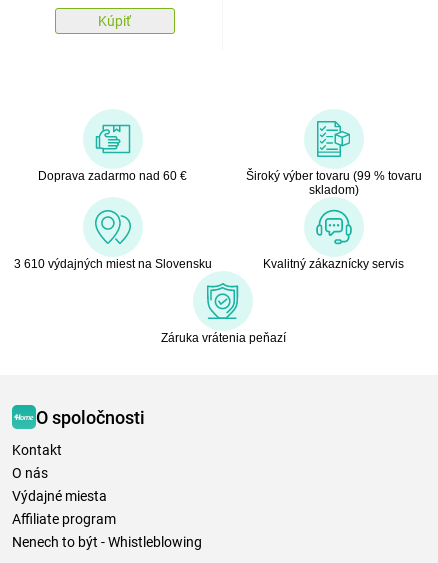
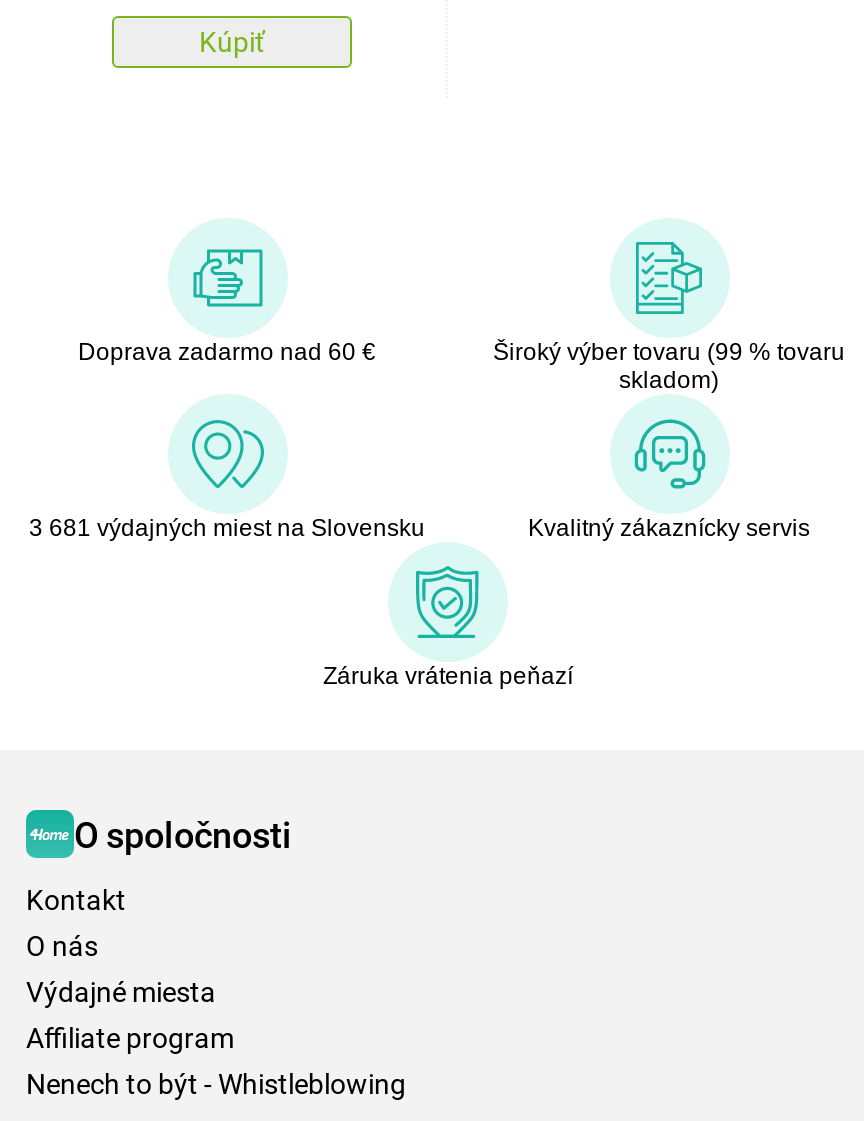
[13,257,211,271] 3 610 výdajných miest na Slovensku -> [29,515,425,543] 3 681 výdajných miest na Slovensku

